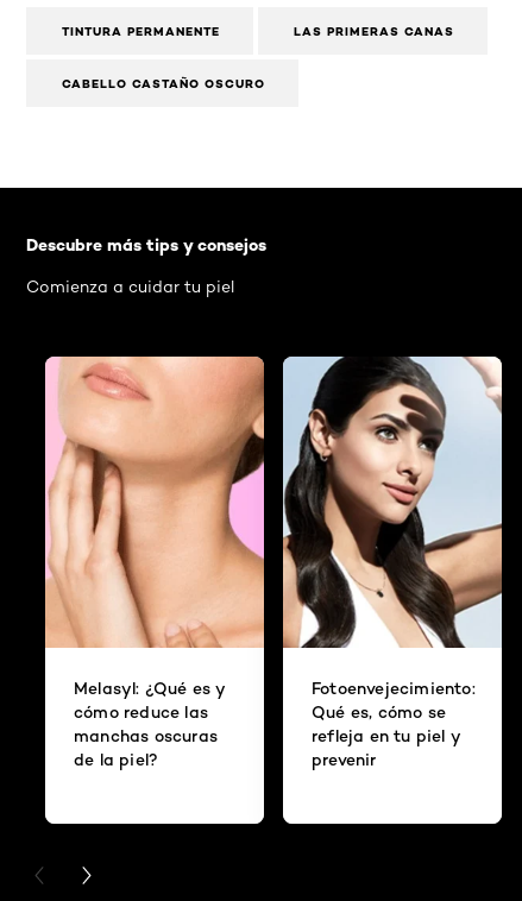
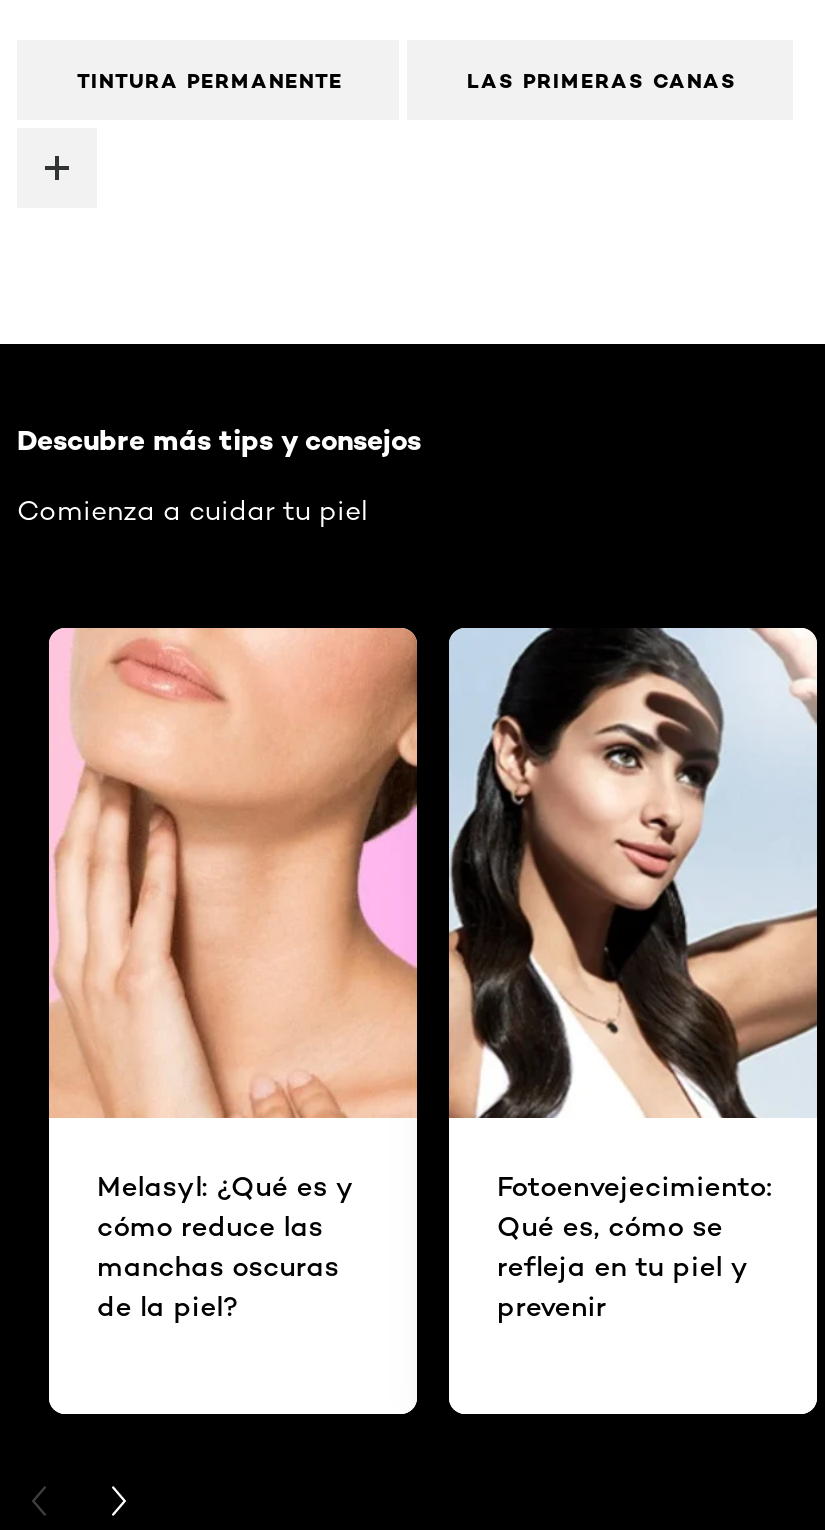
[62,76,265,92] CABELLO CASTAÑO OSCURO -> none

